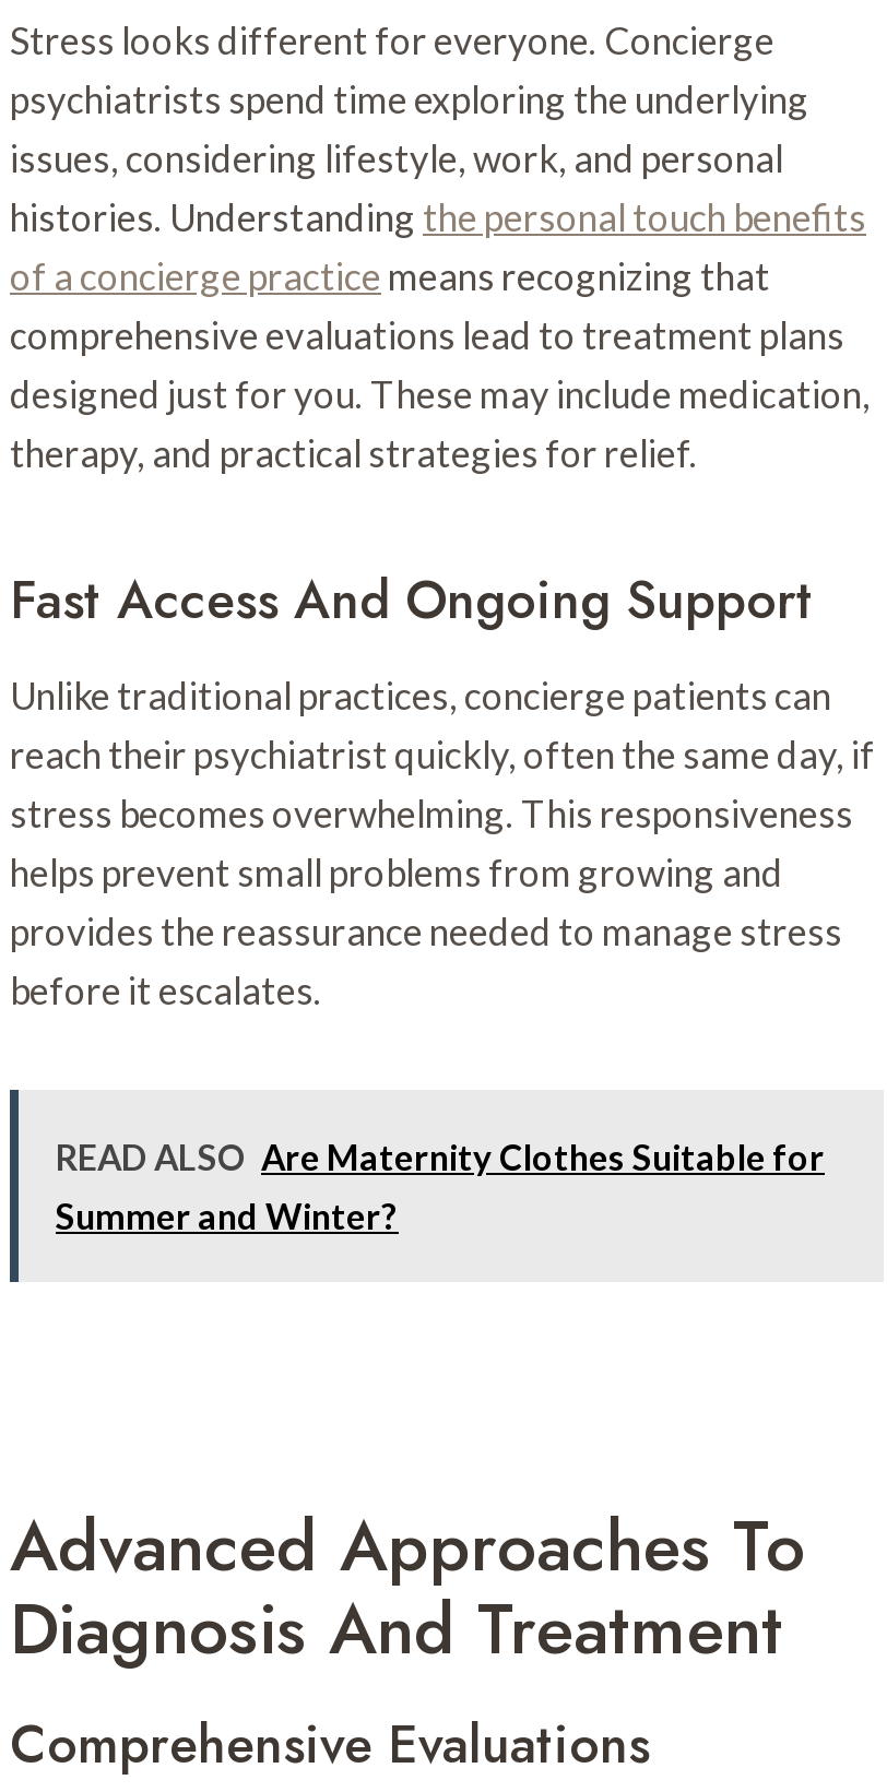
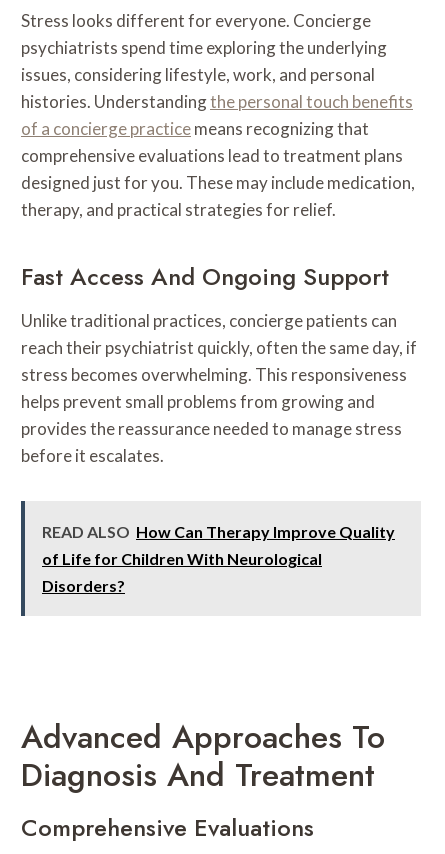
[56,1135,825,1236] READ ALSO Are Maternity Clothes Suitable for | Summer and Winter? -> [42,522,395,595] READ ALSO How Can Therapy Improve Quality | of Life for Children With Neurological | Disorders?

